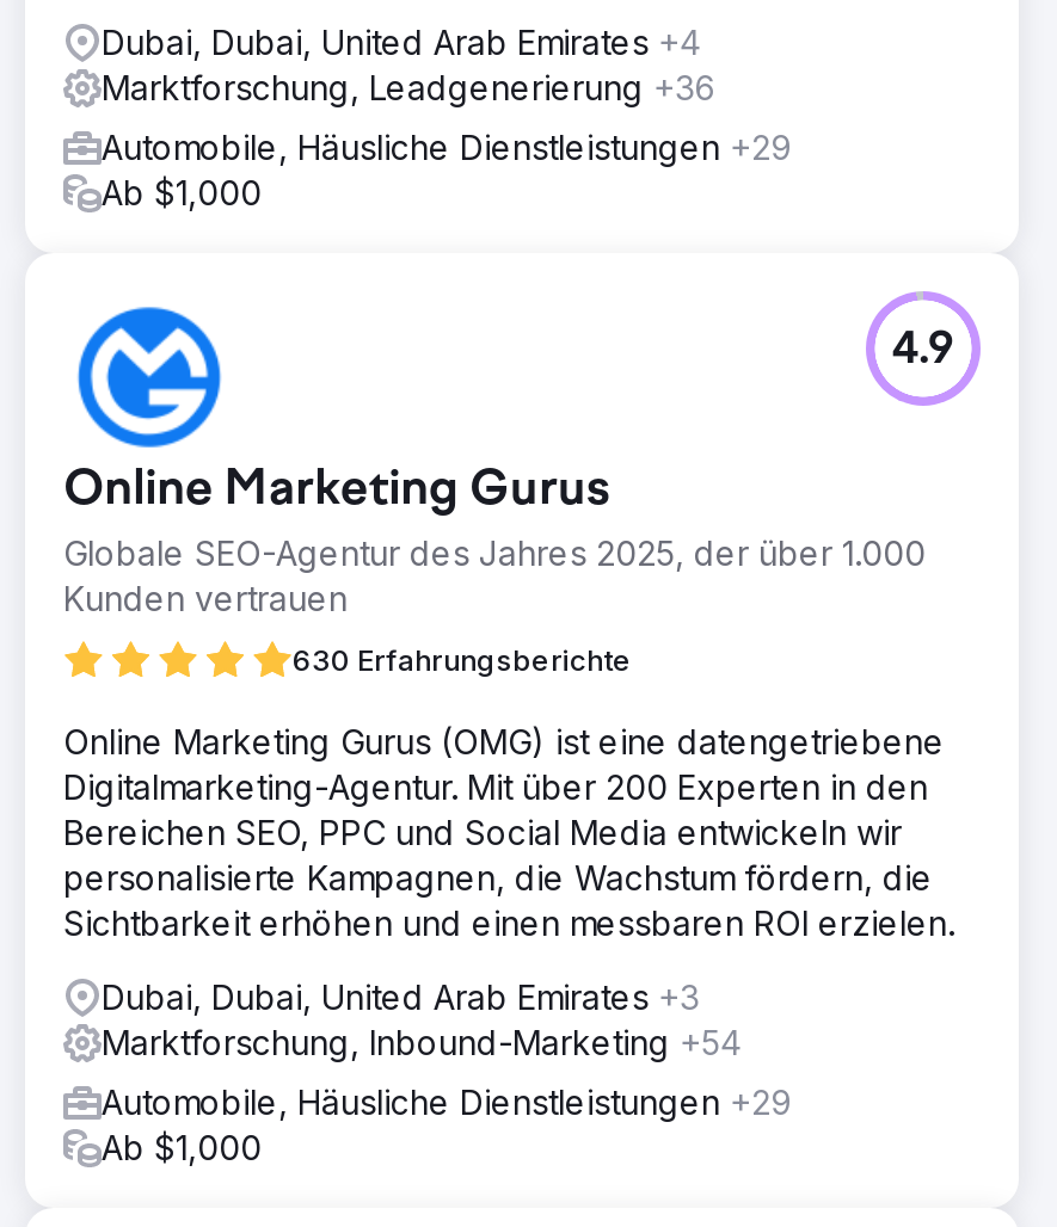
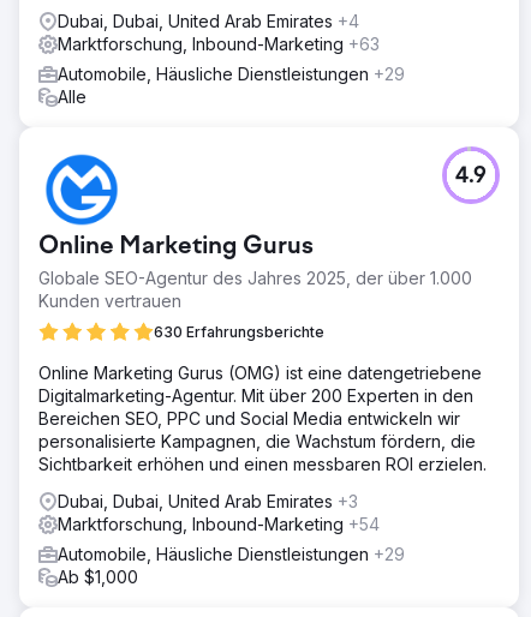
[102,67,715,107] Marktforschung, Leadgenerierung +36 -> [58,34,380,54] Marktforschung, Inbound-Marketing +63
[102,172,262,212] Ab $1,000 -> [58,86,86,107] Alle

